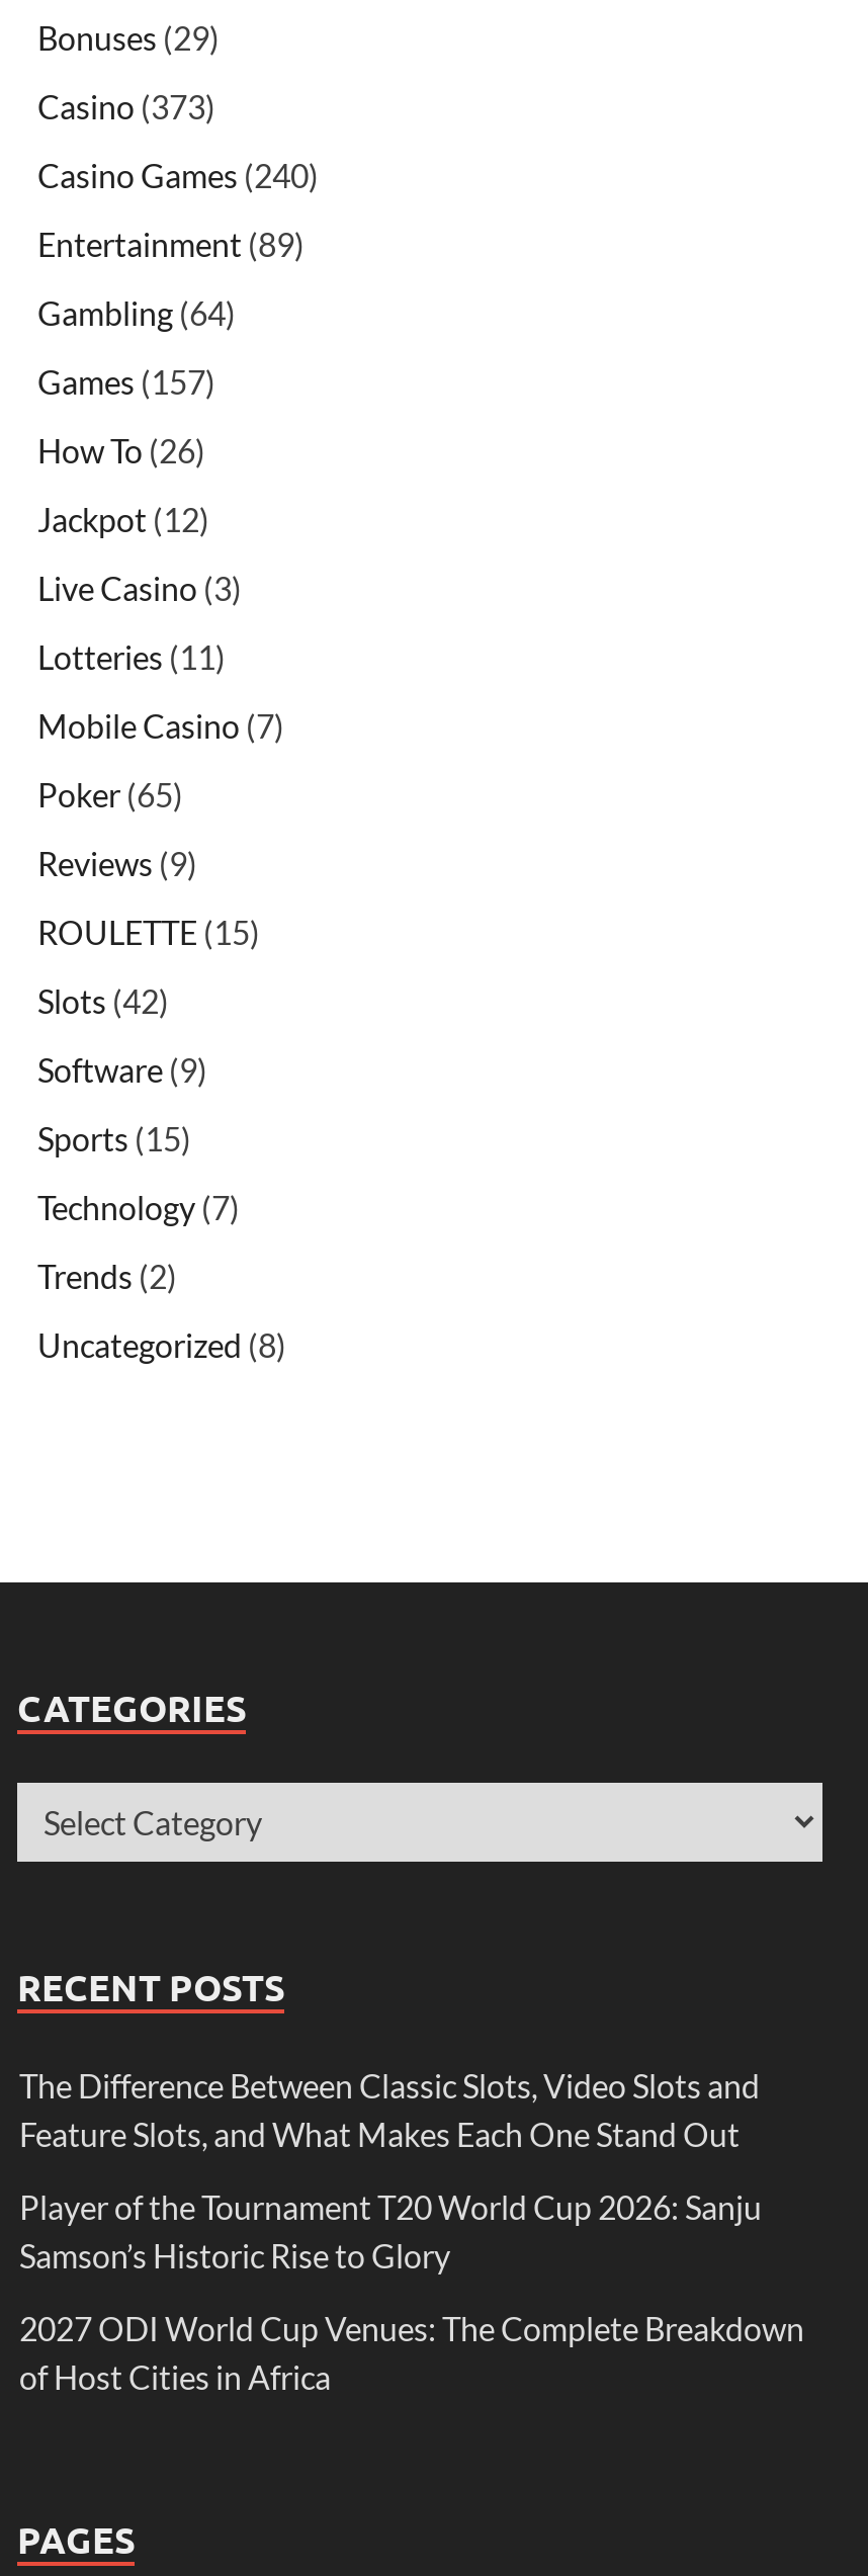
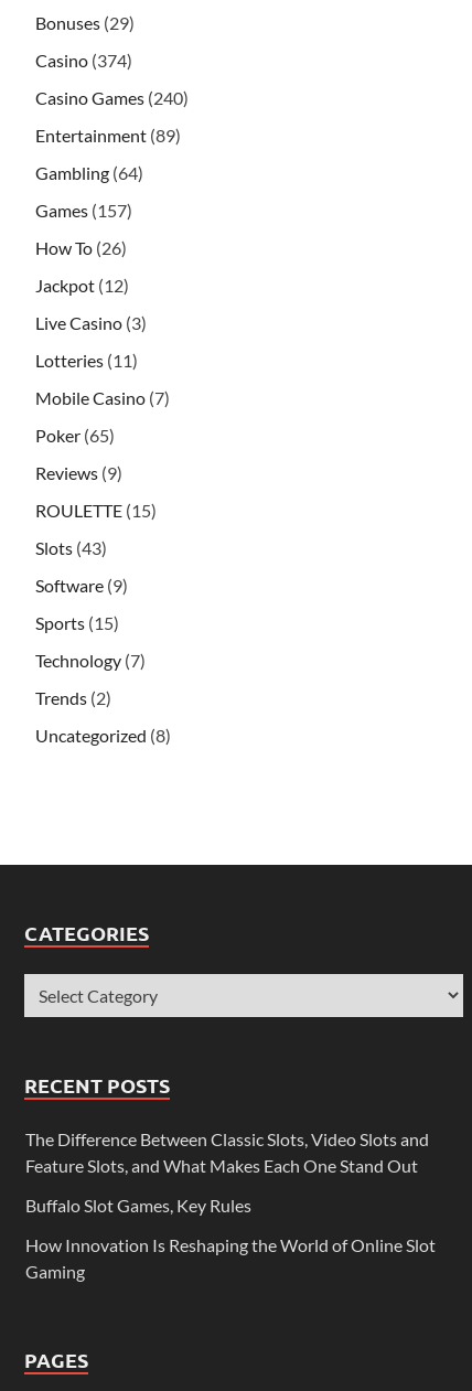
[37,86,215,124] Casino (373) -> [35,49,132,70] Casino (374)
[37,980,169,1019] Slots (42) -> [35,537,107,558] Slots (43)
[19,2186,762,2273] Player of the Tournament T20 World Cup 2026: Sanju | Samson’s Historic Rise to Glory -> [25,1194,251,1215] Buffalo Slot Games, Key Rules
[19,2308,804,2395] 2027 ODI World Cup Venues: The Complete Breakdown | of Host Cities in Africa -> [25,1234,436,1281] How Innovation Is Reshaping the World of Online Slot | Gaming

